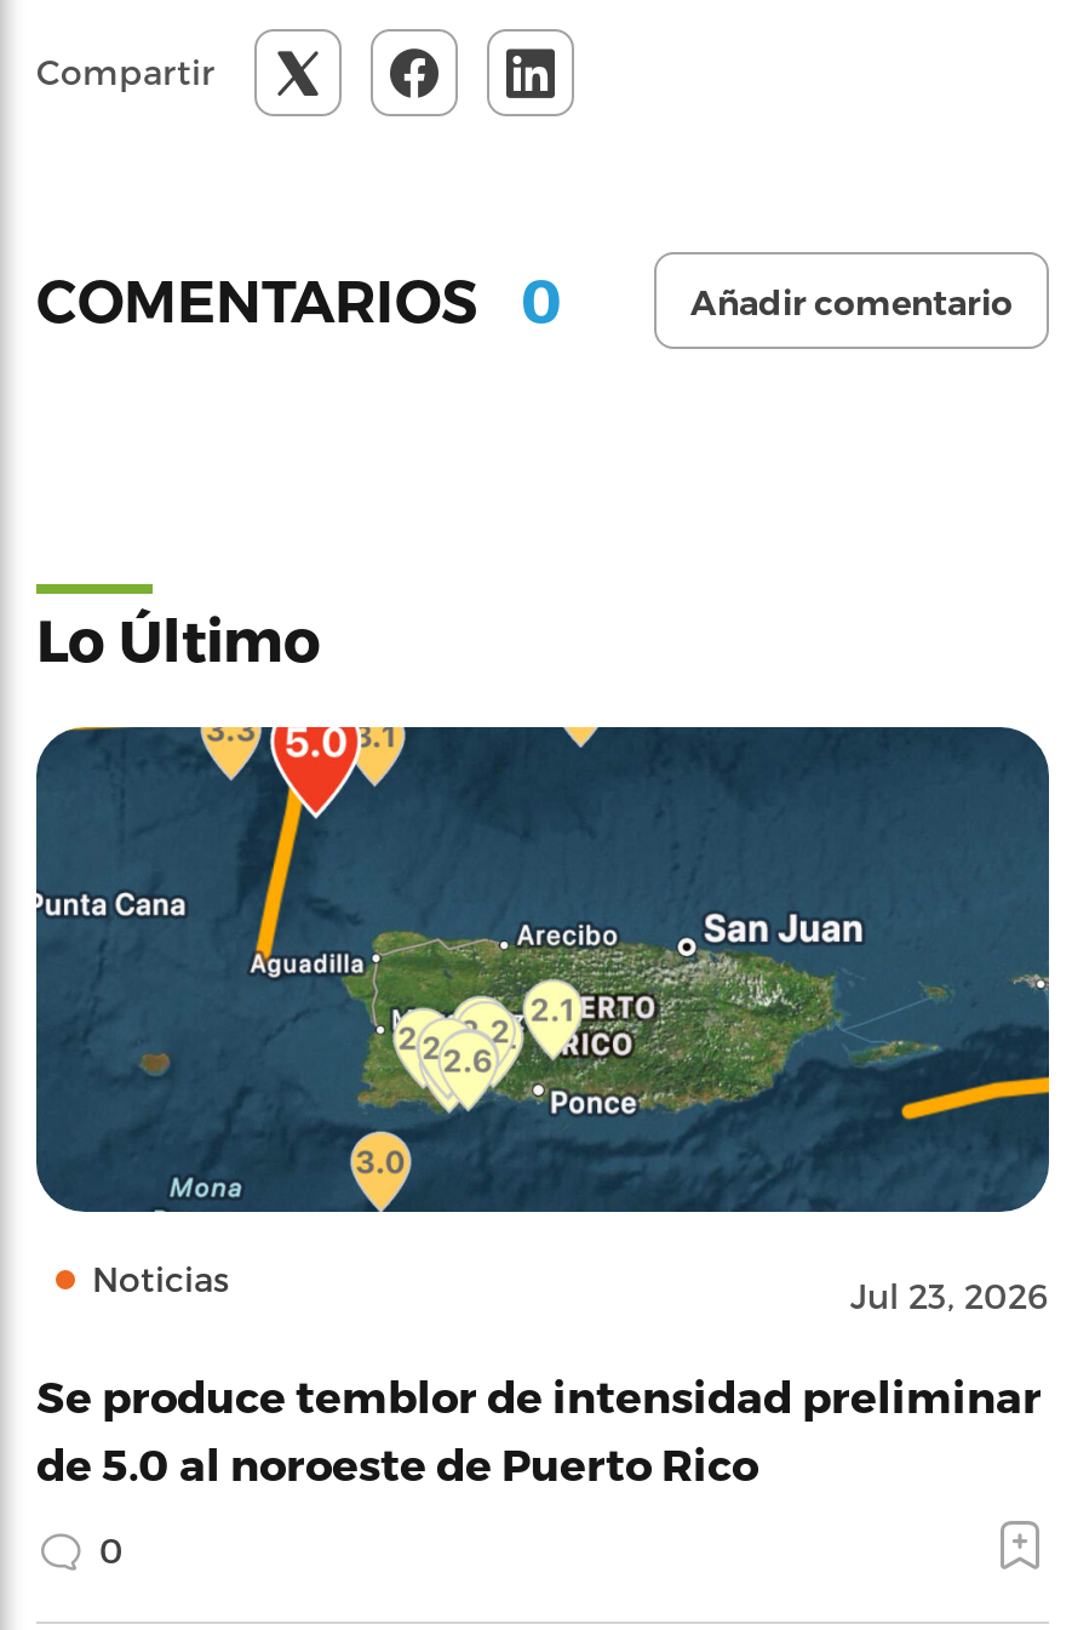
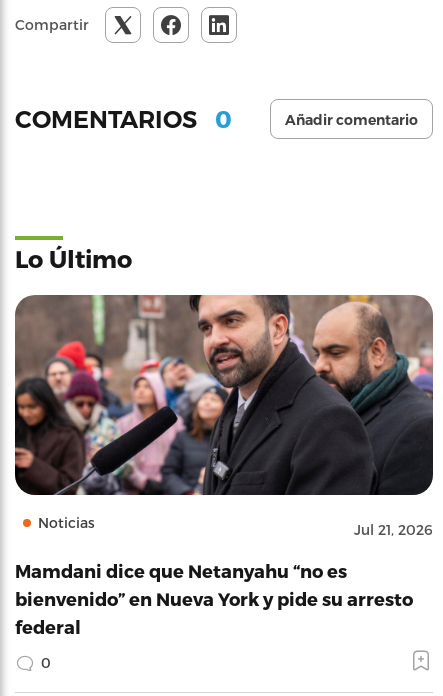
[34,725,1051,1316] [image] | Jul 23, 2026 -> [14,294,434,538] [image] | Jul 21, 2026
[36,1369,1042,1488] Se produce temblor de intensidad preliminar | de 5.0 al noroeste de Puerto Rico -> [15,560,413,637] Mamdani dice que Netanyahu “no es | bienvenido” en Nueva York y pide su arresto | federal

